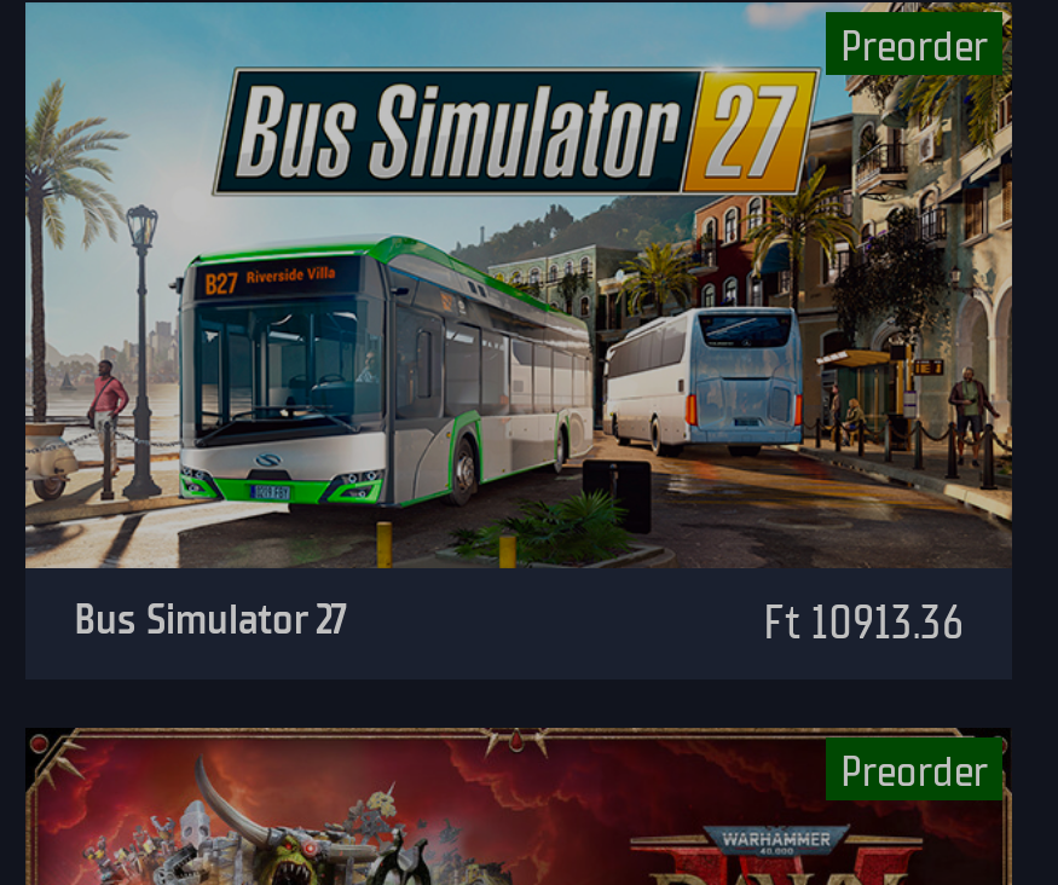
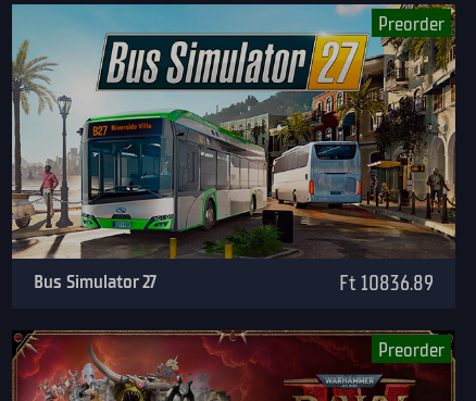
[763,592,964,652] Ft 10913.36 -> [339,269,434,296] Ft 10836.89

